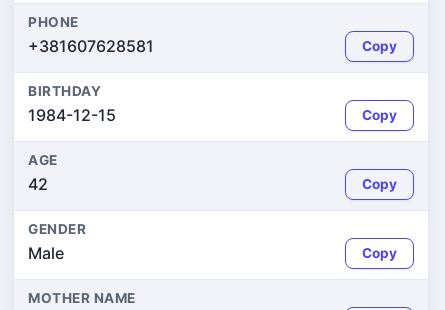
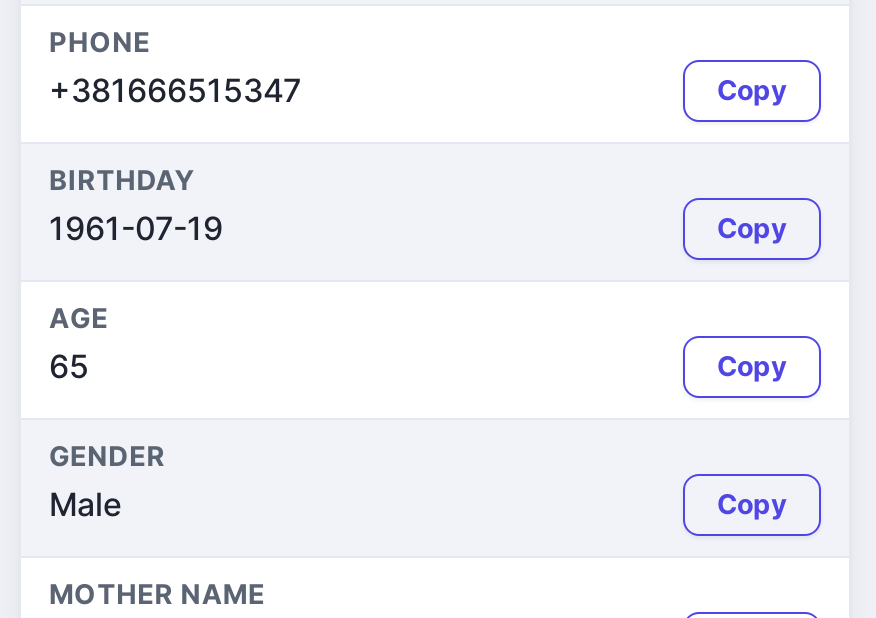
[28,36,154,56] +381607628581 -> [49,70,301,110] +381666515347
[28,105,116,125] 1984-12-15 -> [49,208,223,248] 1961-07-19
[28,174,48,194] 42 -> [49,346,89,386] 65

